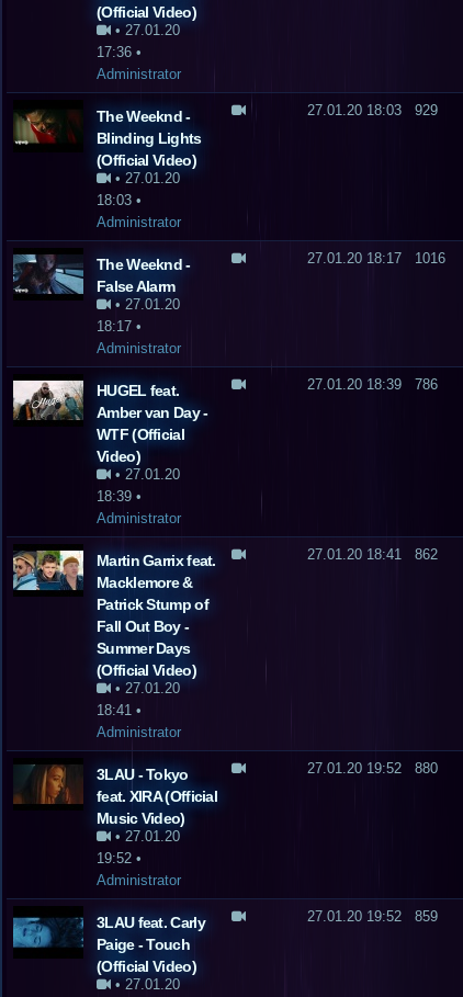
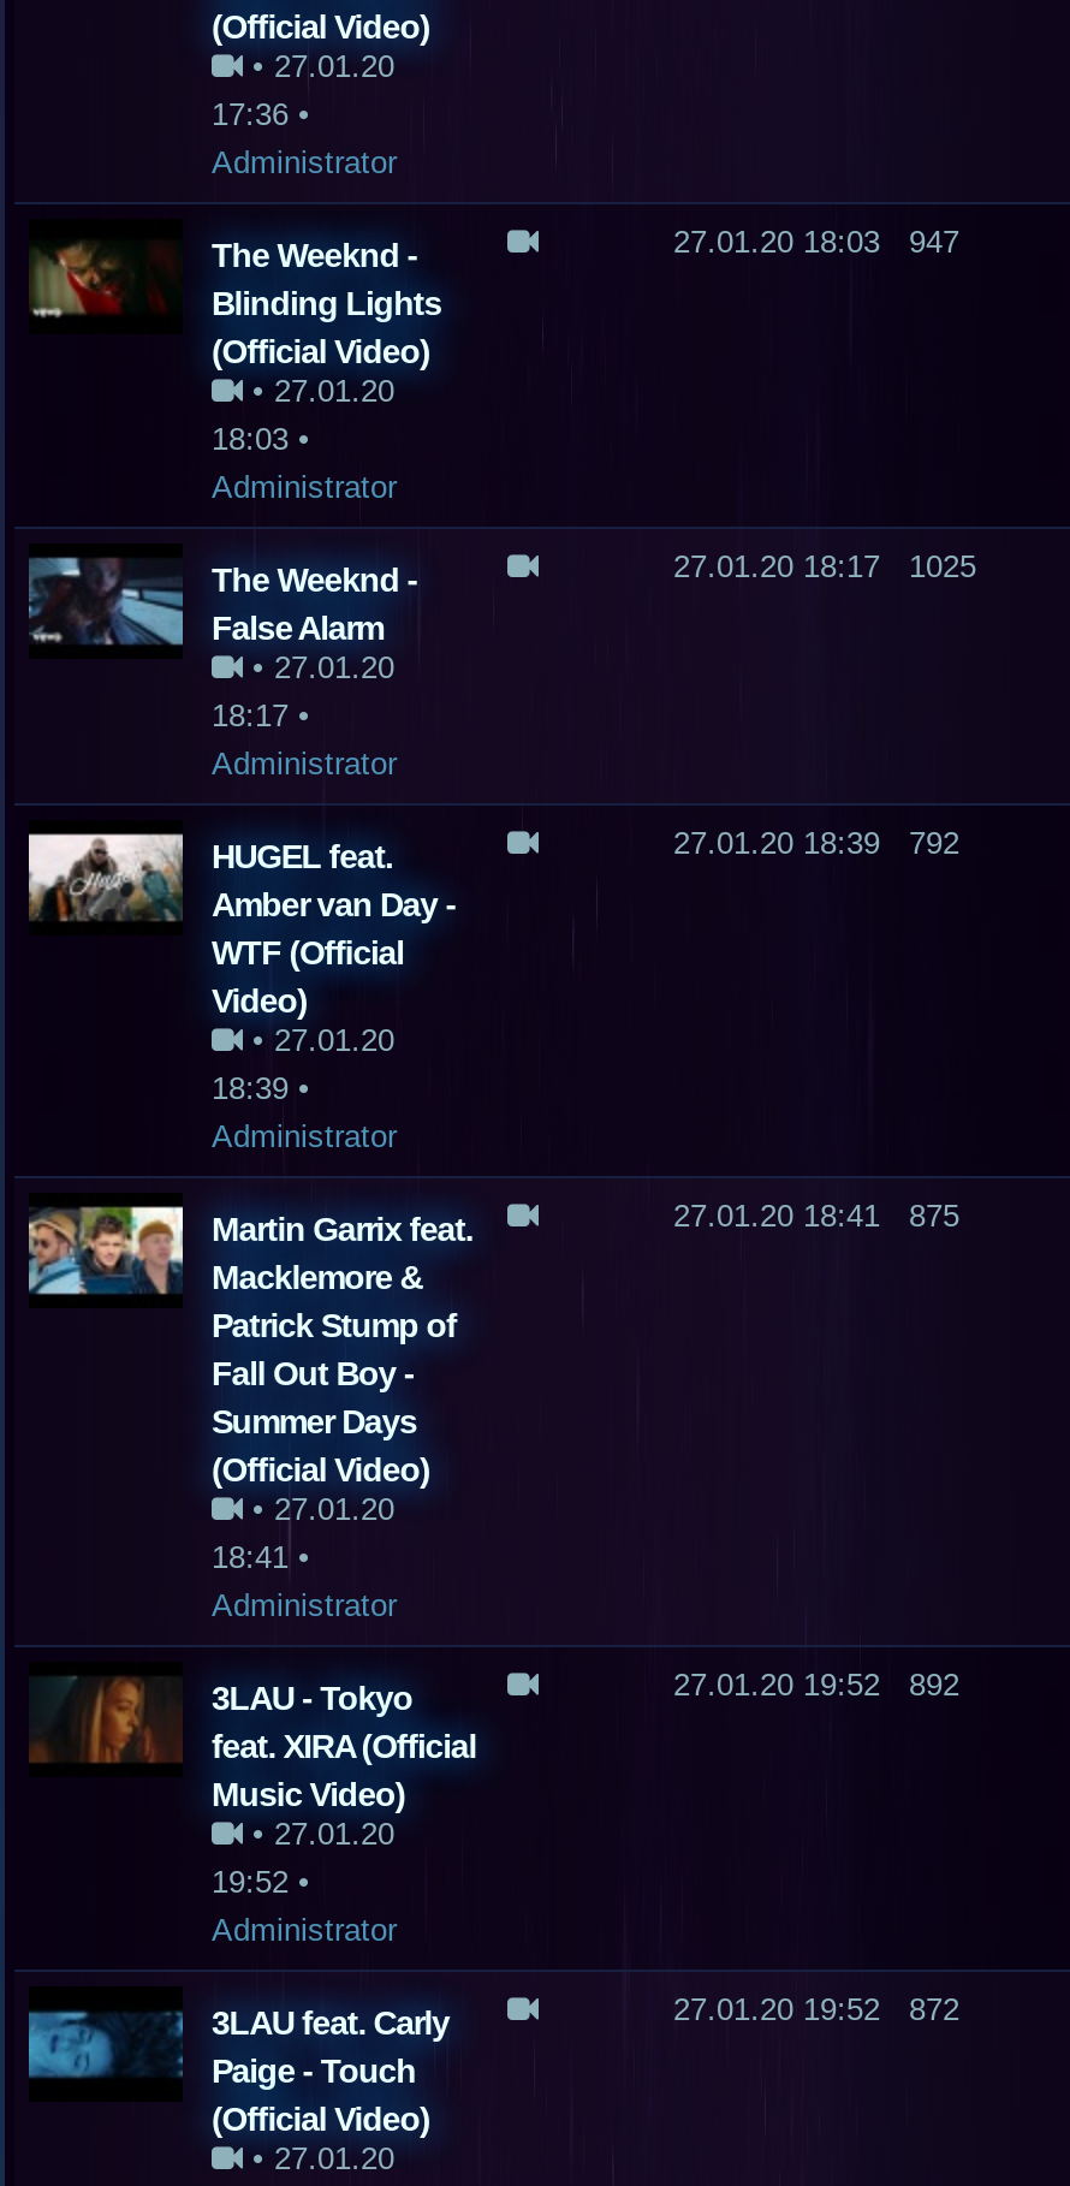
[307,102,438,118] 27.01.20 18:03 929 -> [673,224,959,260] 27.01.20 18:03 947
[307,250,445,267] 27.01.20 18:17 1016 -> [673,548,976,584] 27.01.20 18:17 1025
[307,376,438,393] 27.01.20 18:39 786 -> [673,825,959,861] 27.01.20 18:39 792
[307,546,438,563] 27.01.20 18:41 862 -> [673,1198,959,1234] 27.01.20 18:41 875
[307,760,438,777] 27.01.20 19:52 880 -> [673,1667,959,1703] 27.01.20 19:52 892
[307,908,438,925] 27.01.20 19:52 859 -> [673,1991,959,2027] 27.01.20 19:52 872

